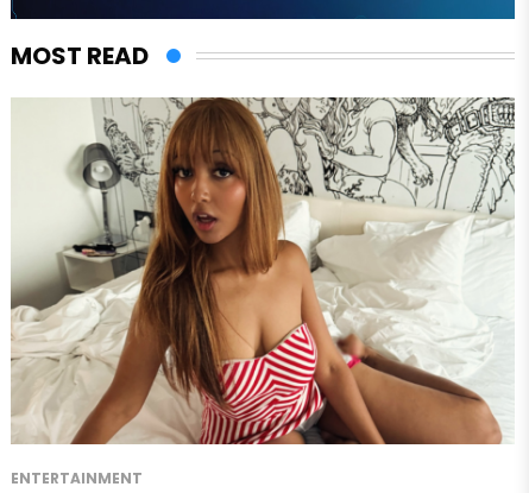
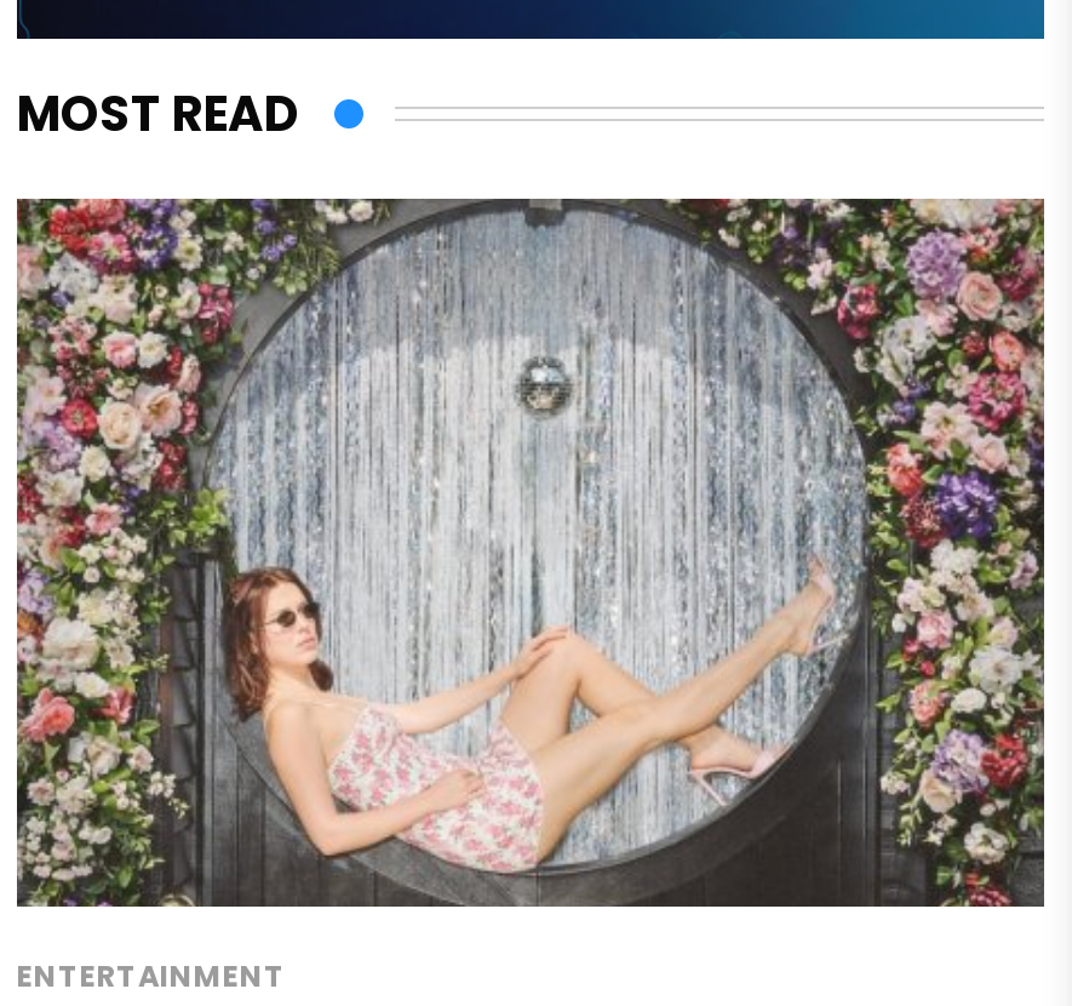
[11,97,515,445] [image] -> [15,196,1047,909] [image]

